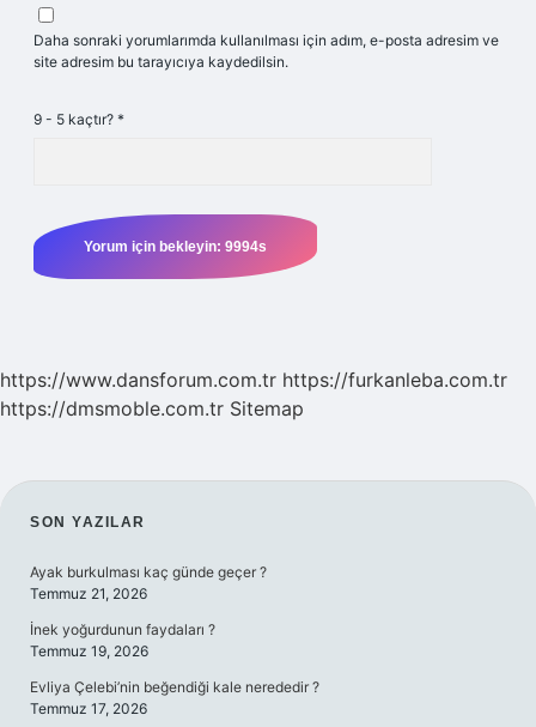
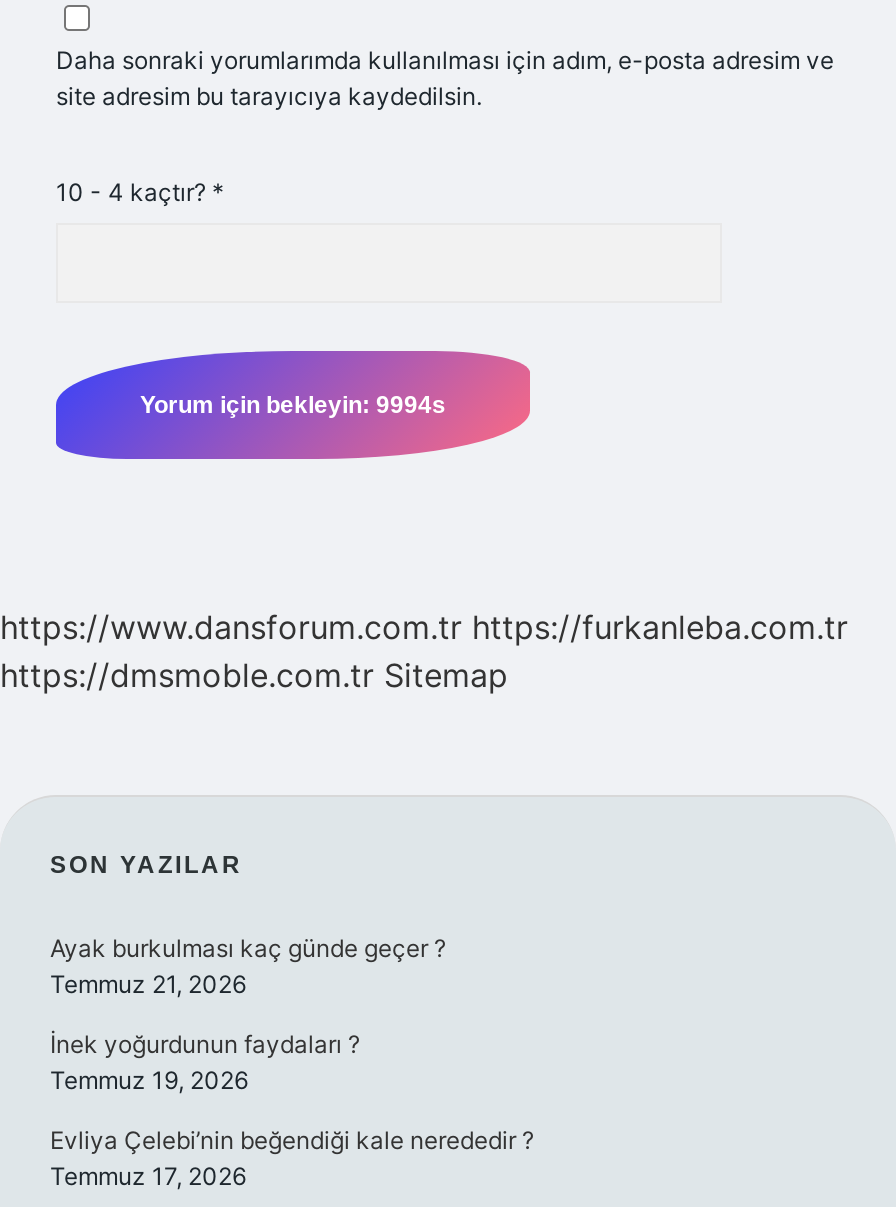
[33,110,124,128] 9 - 5 kaçtır? * -> [56,177,224,207] 10 - 4 kaçtır? *

